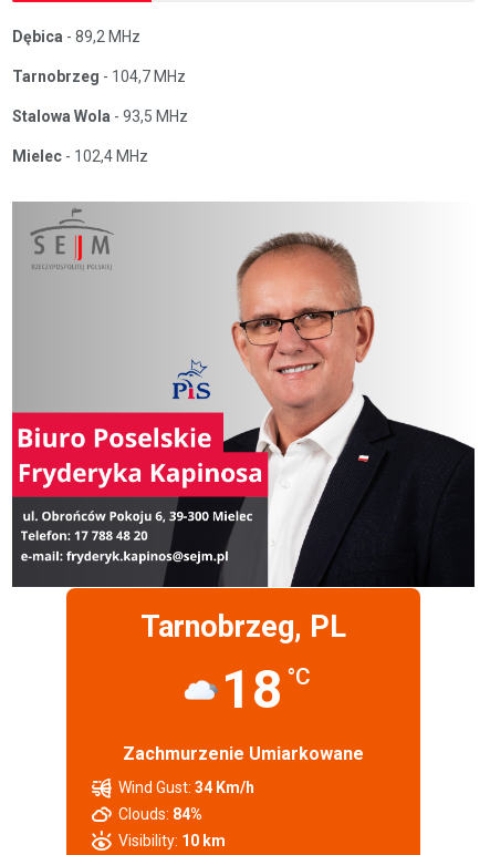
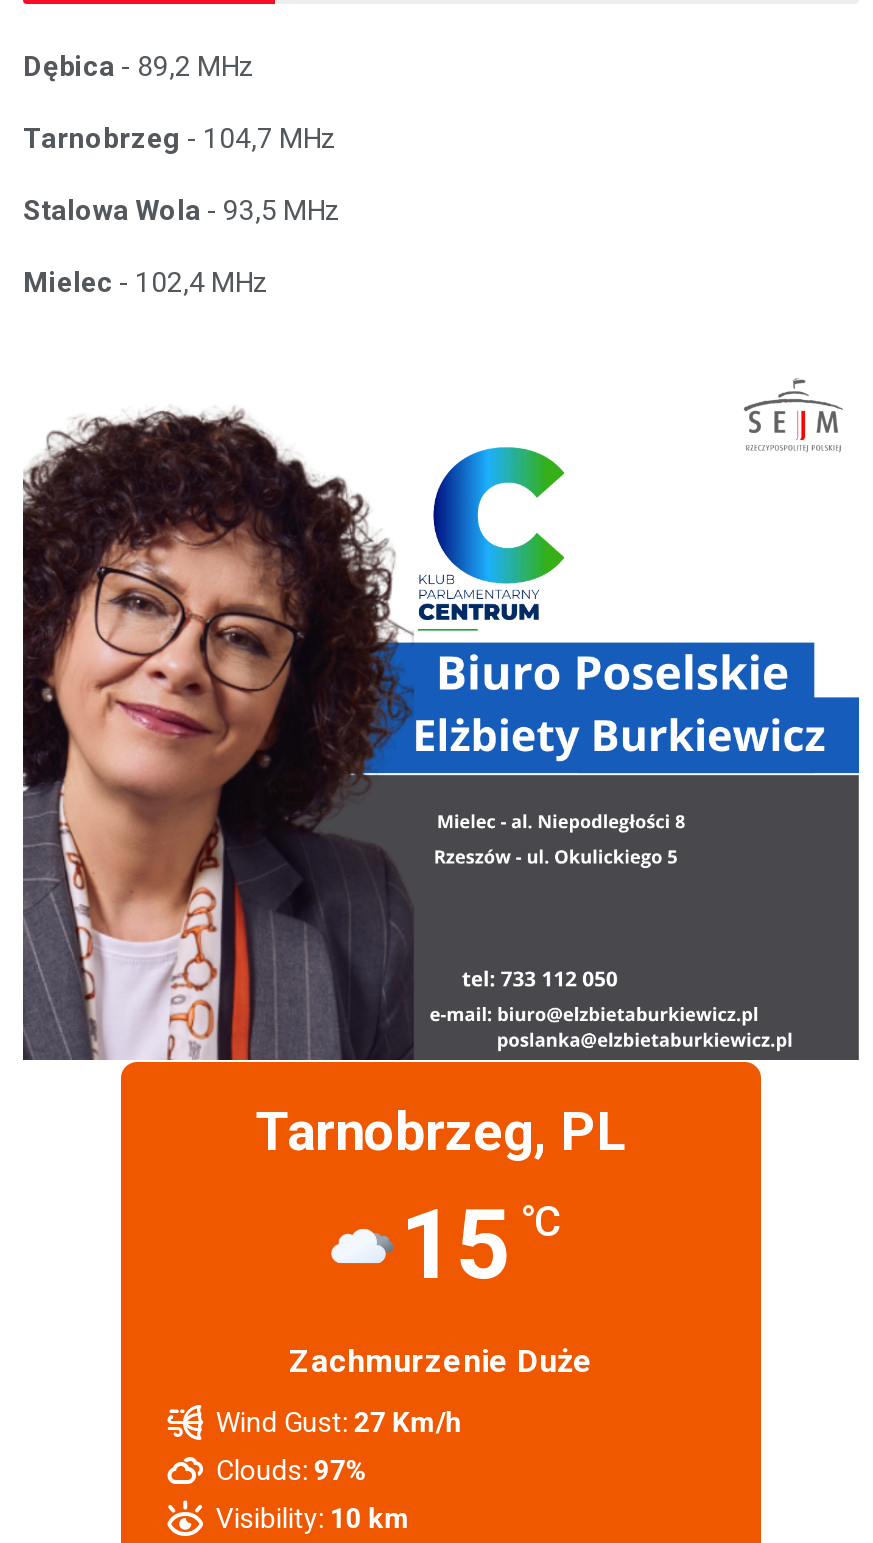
[11,202,475,588] [image] -> [21,366,861,1062] [image]
[221,658,310,721] 18 °C -> [400,1188,562,1302] 15 °C
[123,743,364,764] Zachmurzenie Umiarkowane -> [289,1342,593,1380] Zachmurzenie Duże
[119,778,255,796] Wind Gust: 34 Km/h -> [216,1406,462,1438] Wind Gust: 27 Km/h
[119,805,203,823] Clouds: 84% -> [216,1454,368,1486] Clouds: 97%

